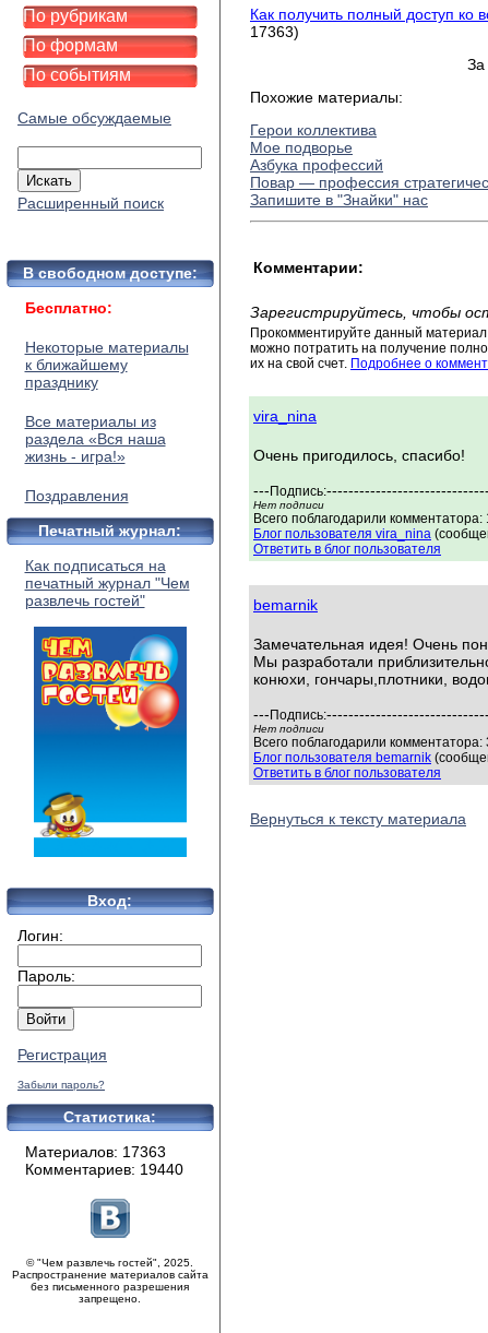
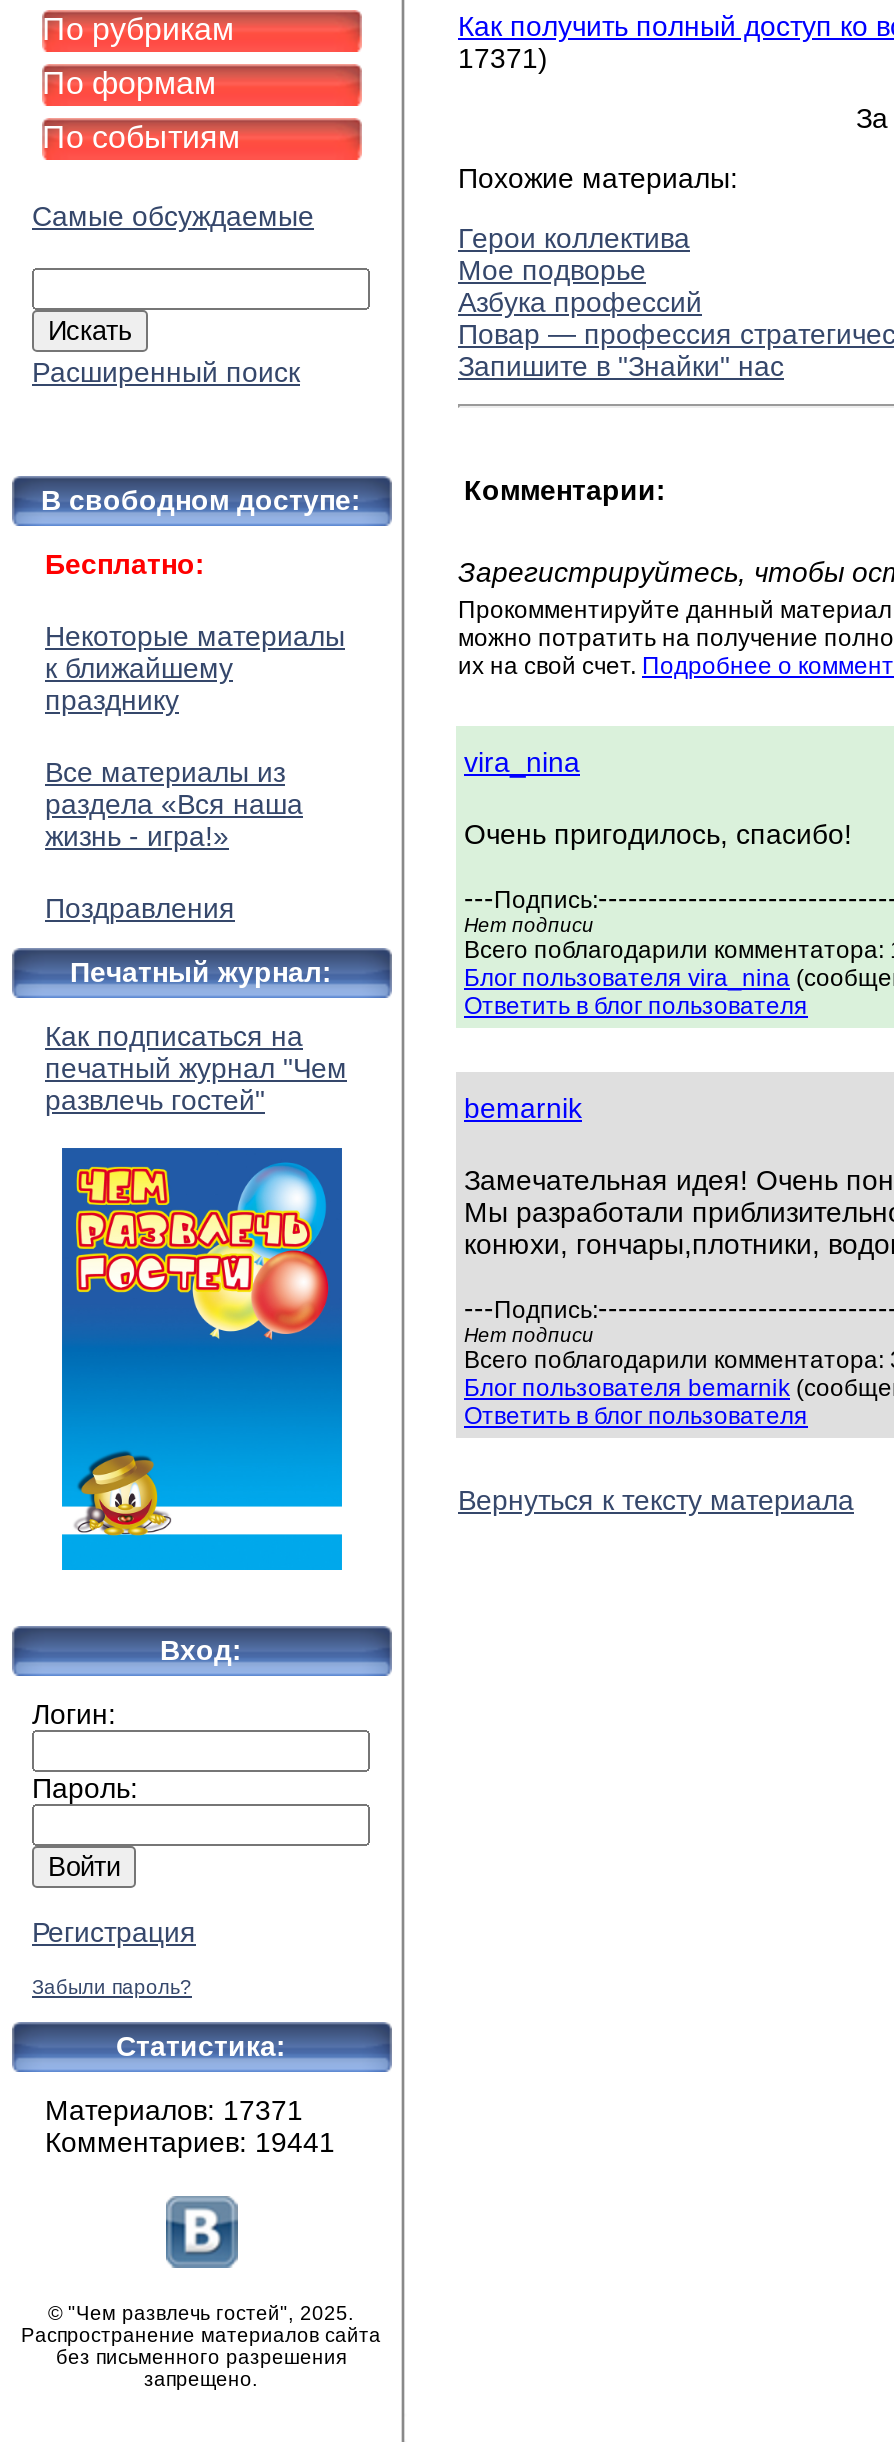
[250,23,299,40] 17363) -> [458,42,548,74] 17371)
[25,1143,165,1161] Материалов: 17363 -> [45,2094,303,2126] Материалов: 17371
[25,1161,183,1178] Комментариев: 19440 -> [45,2126,335,2158] Комментариев: 19441

